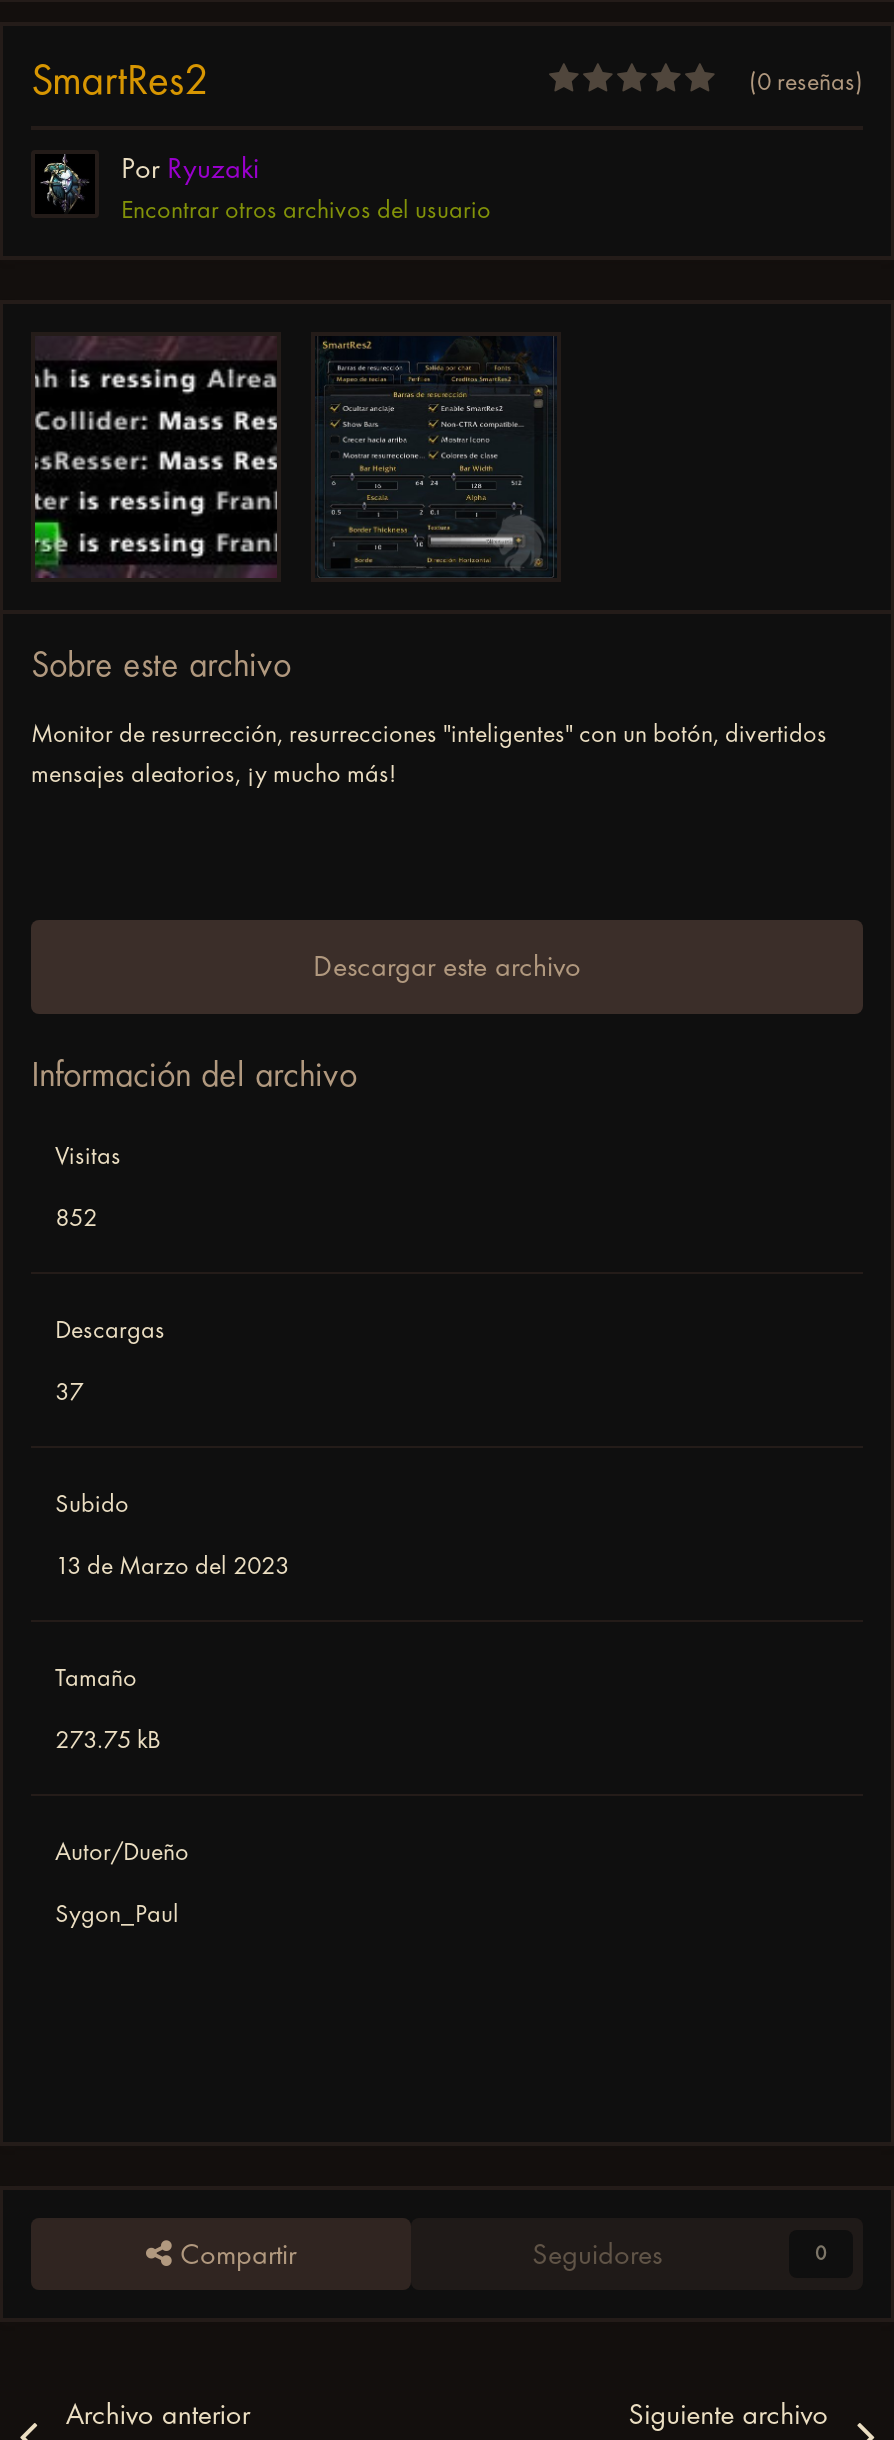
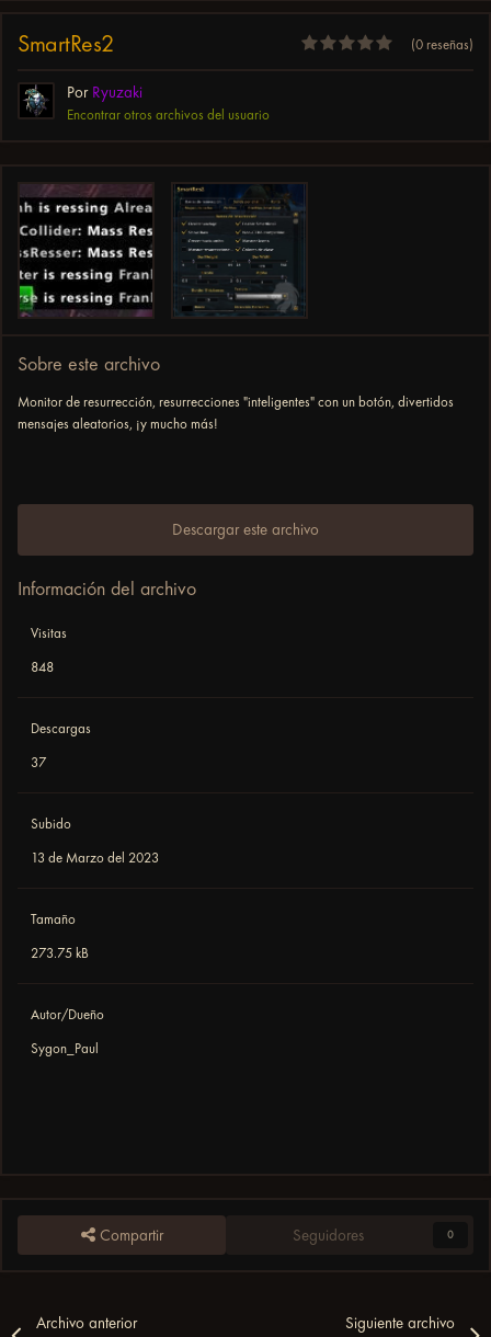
[55,1202,97,1232] 852 -> [31,659,54,675] 848

